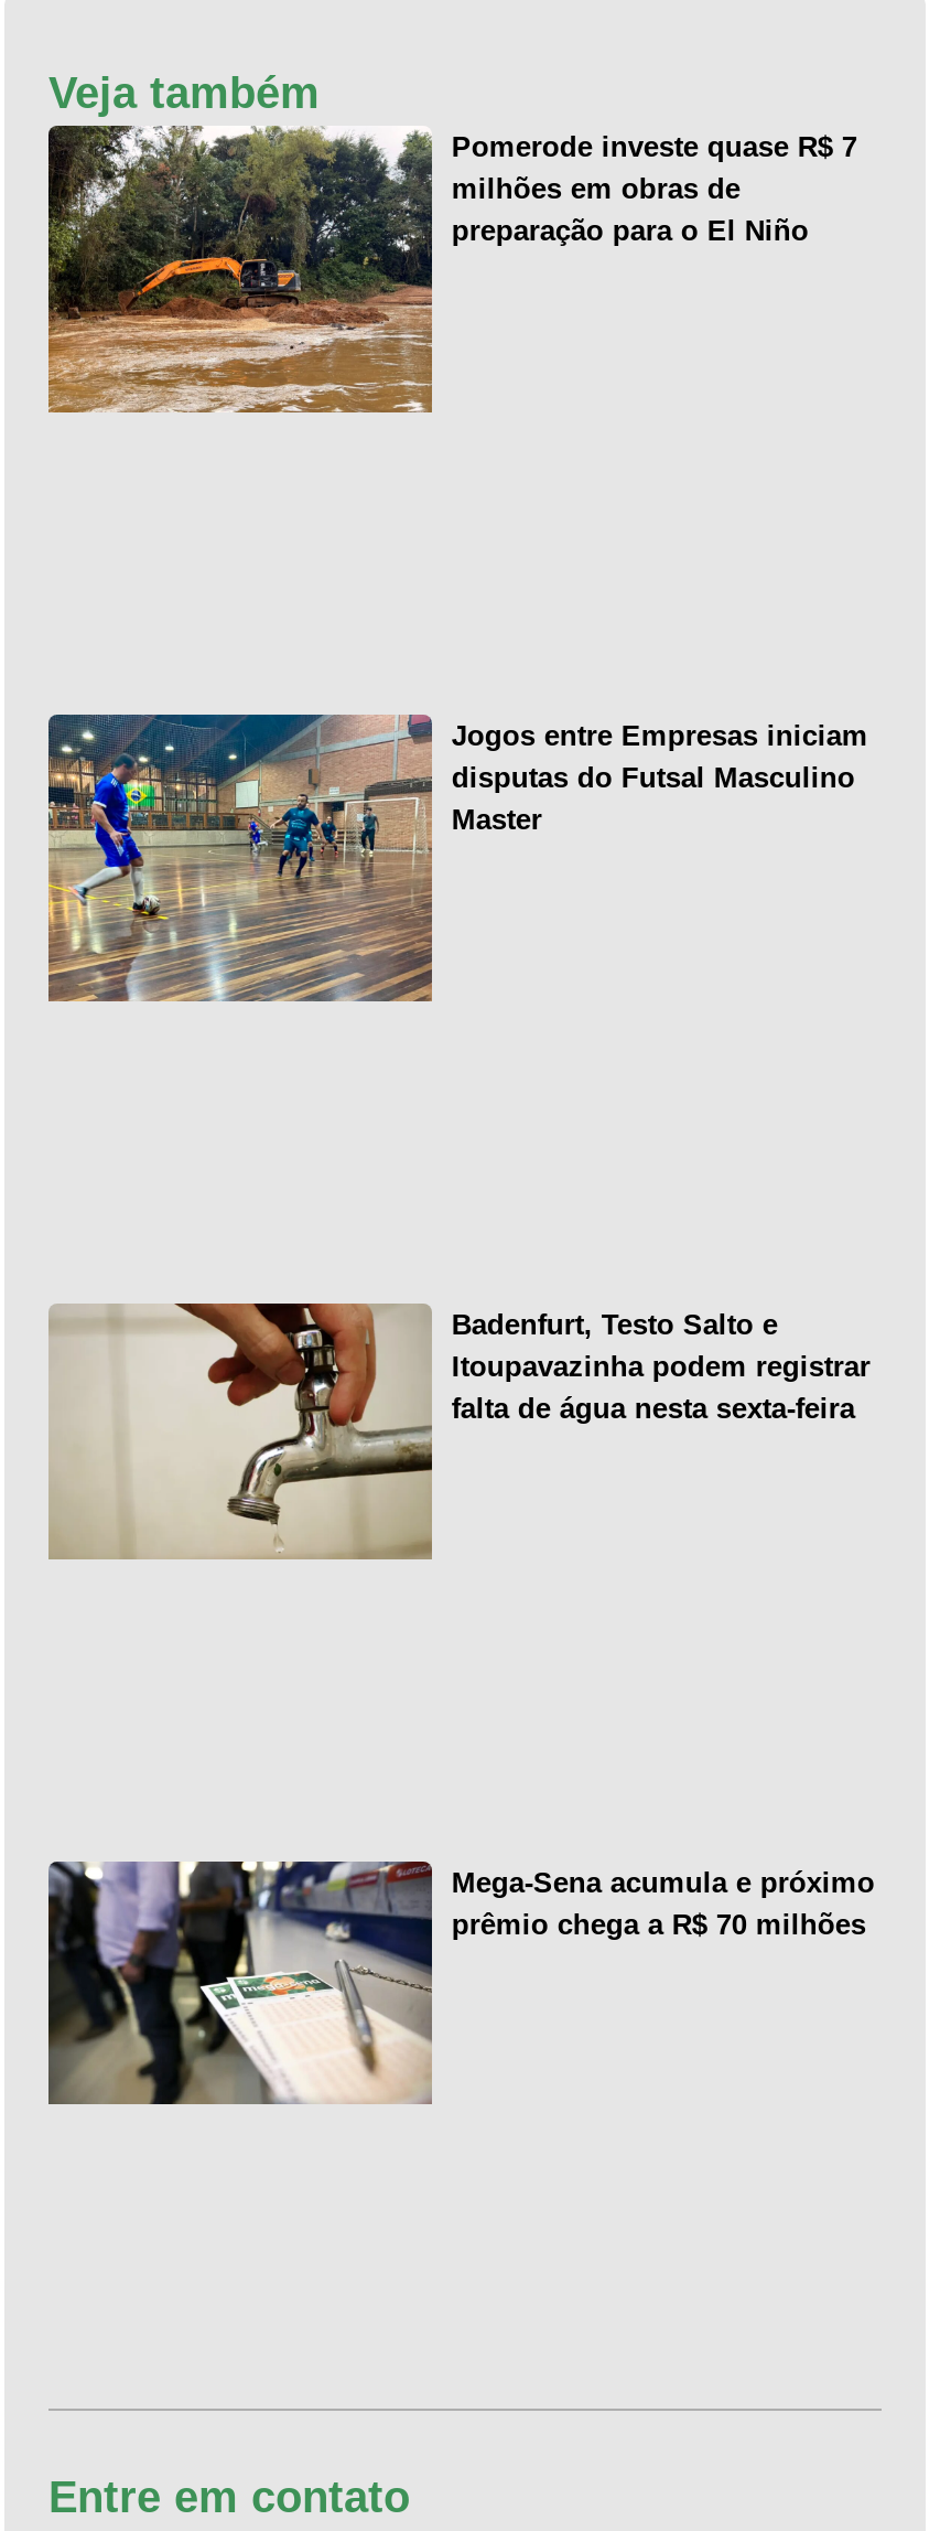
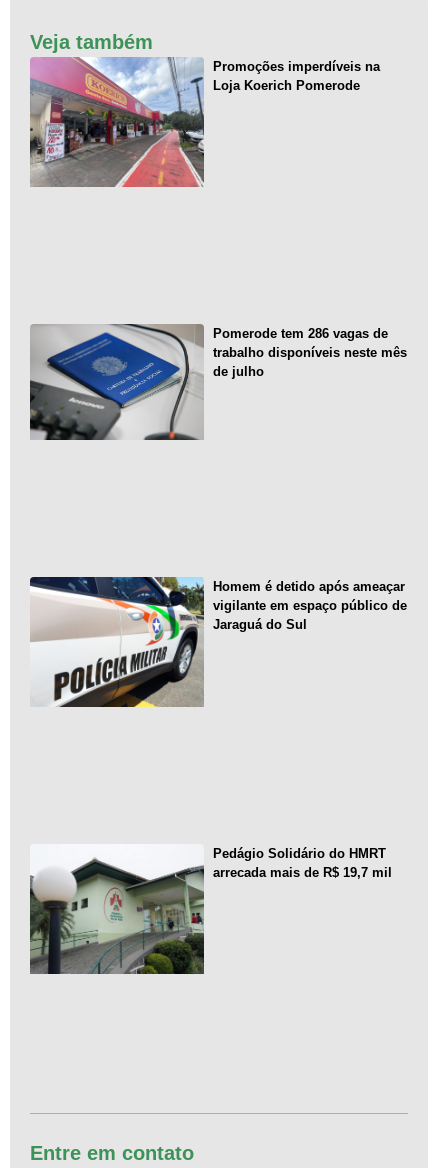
[48,124,857,415] [image] | Pomerode investe quase R$ 7 | milhões em obras de | preparação para o El Niño -> [30,56,380,188] [image] | Promoções imperdíveis na | Loja Koerich Pomerode
[46,712,868,1004] [image] | Jogos entre Empresas iniciam | disputas do Futsal Masculino | Master -> [29,324,407,454] [image] | Pomerode tem 286 vagas de | trabalho disponíveis neste mês | de julho
[48,1273,870,1562] [image] | Badenfurt, Testo Salto e | Itoupavazinha podem registrar | falta de água nesta sexta-feira -> [29,576,407,708] [image] | Homem é detido após ameaçar | vigilante em espaço público de | Jaraguá do Sul
[46,1859,875,2106] [image] | Mega-Sena acumula e próximo | prêmio chega a R$ 70 milhões -> [30,846,392,975] [image] | Pedágio Solidário do HMRT | arrecada mais de R$ 19,7 mil

